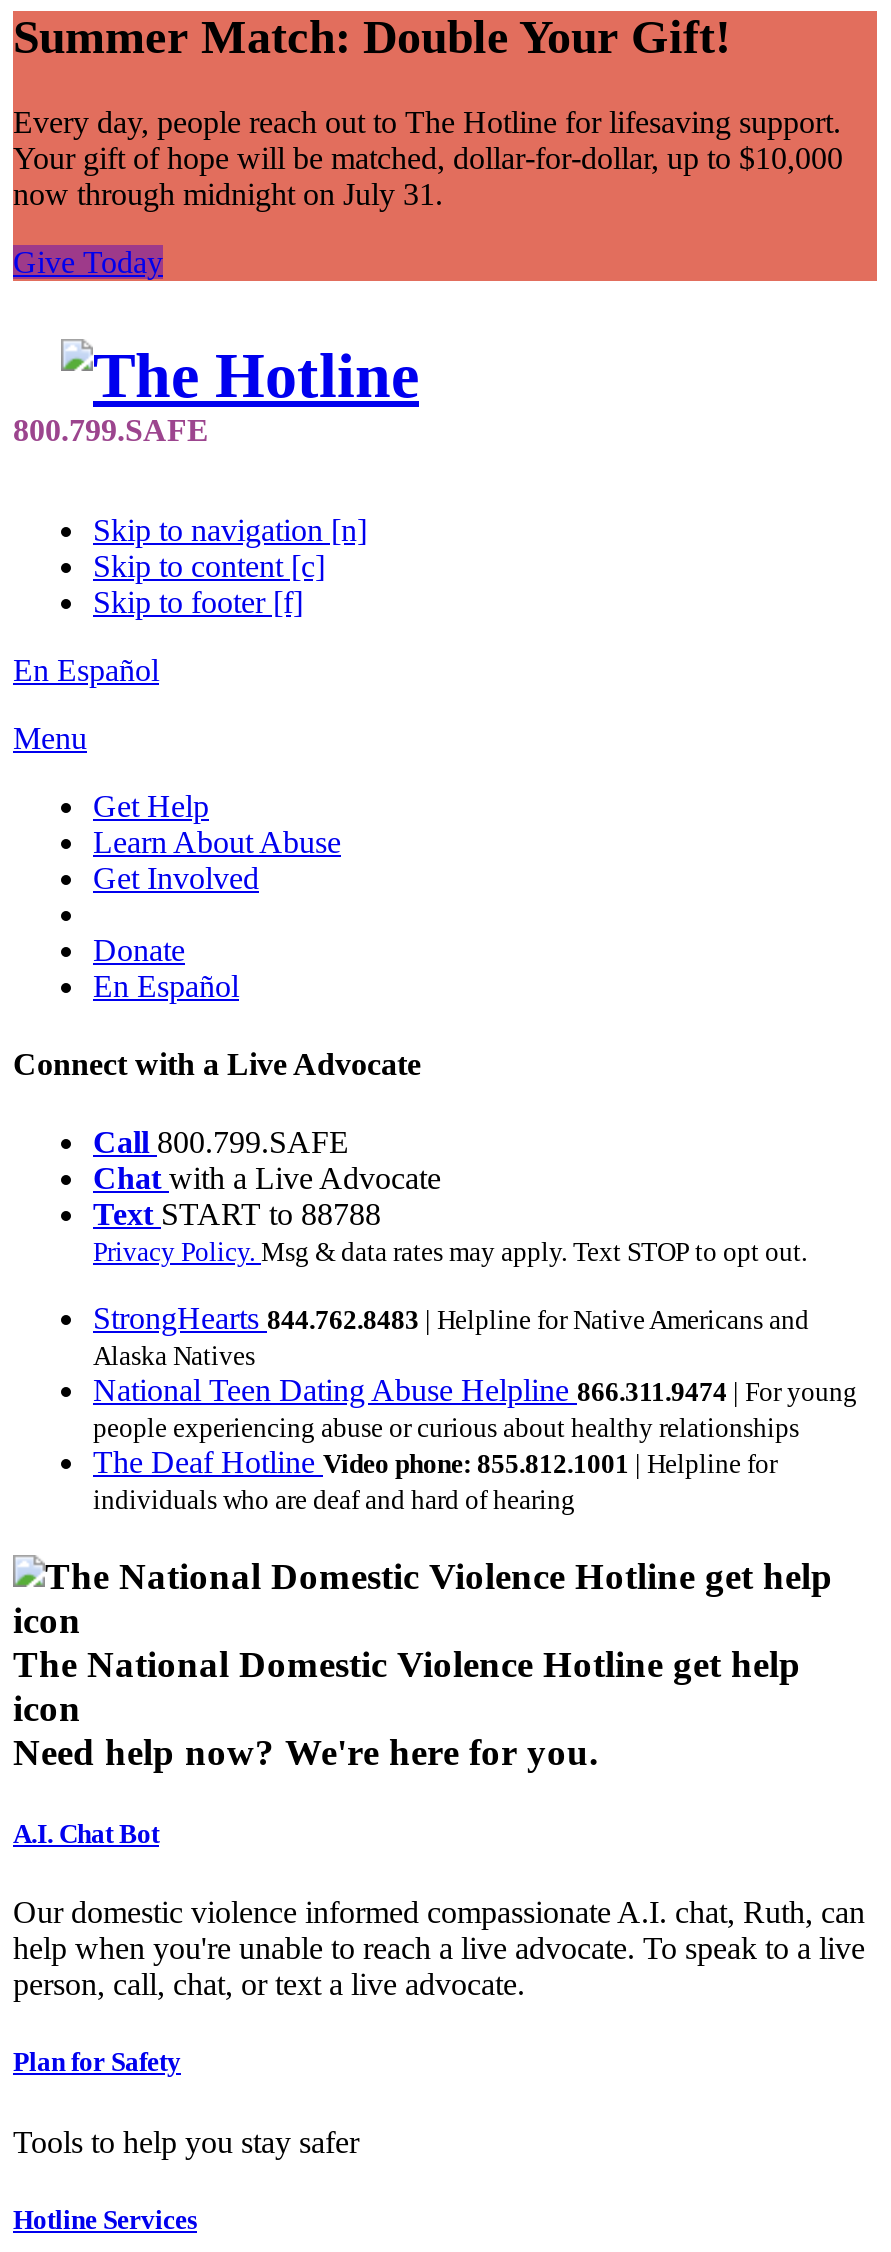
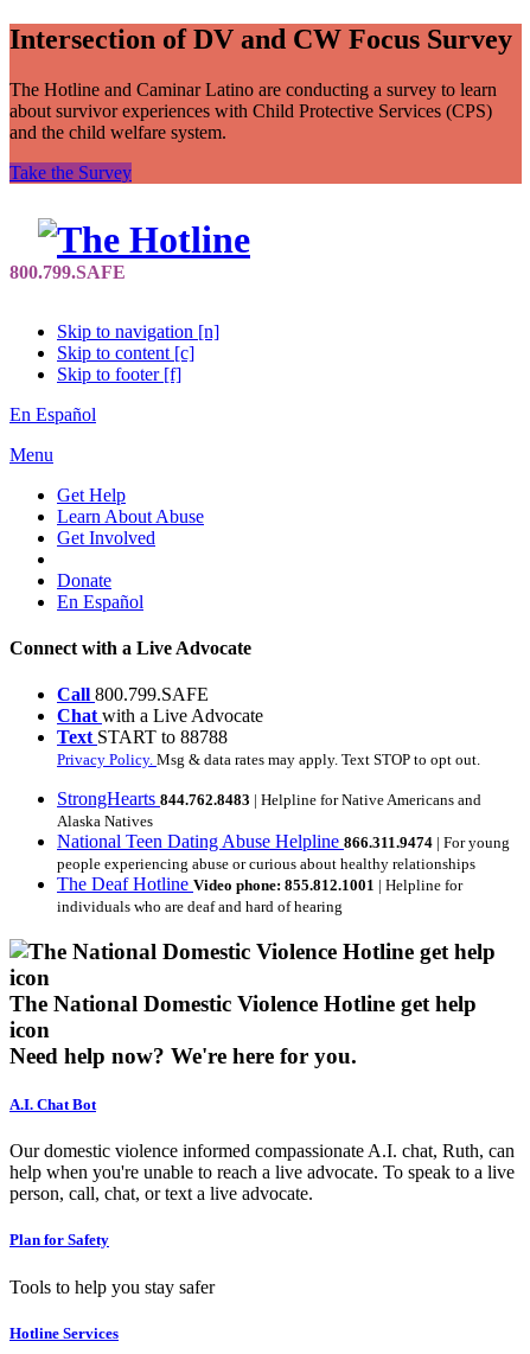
[13,11,731,63] Summer Match: Double Your Gift! -> [9,24,512,54] Intersection of DV and CW Focus Survey
[13,105,843,211] Every day, people reach out to The Hotline for lifesaving support. | Your gift of hope will be matched, dollar-for-dollar, up to $10,000 | now through midnight on July 31. -> [9,79,497,142] The Hotline and Caminar Latino are conducting a survey to learn | about survivor experiences with Child Protective Services (CPS) | and the child welfare system.
[13,245,163,279] Give Today -> [9,162,132,182] Take the Survey

